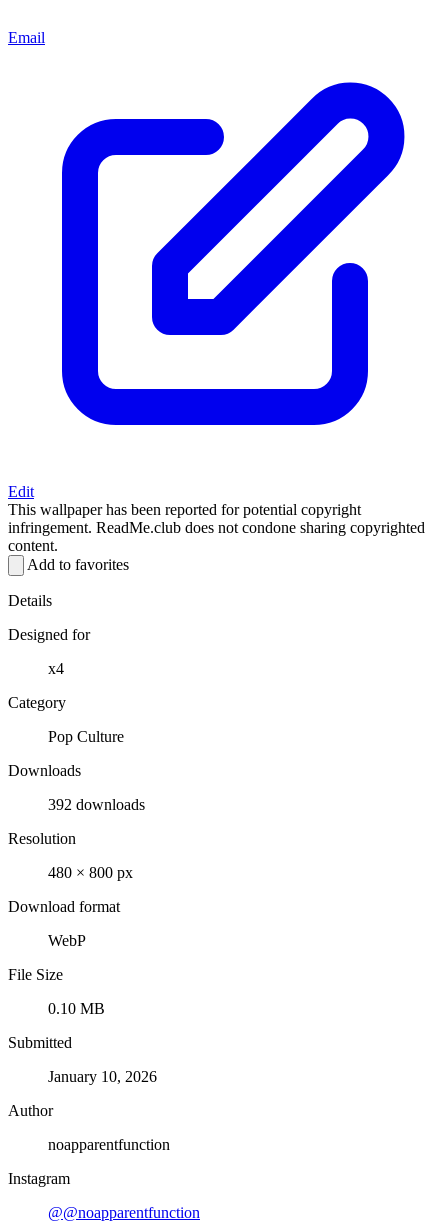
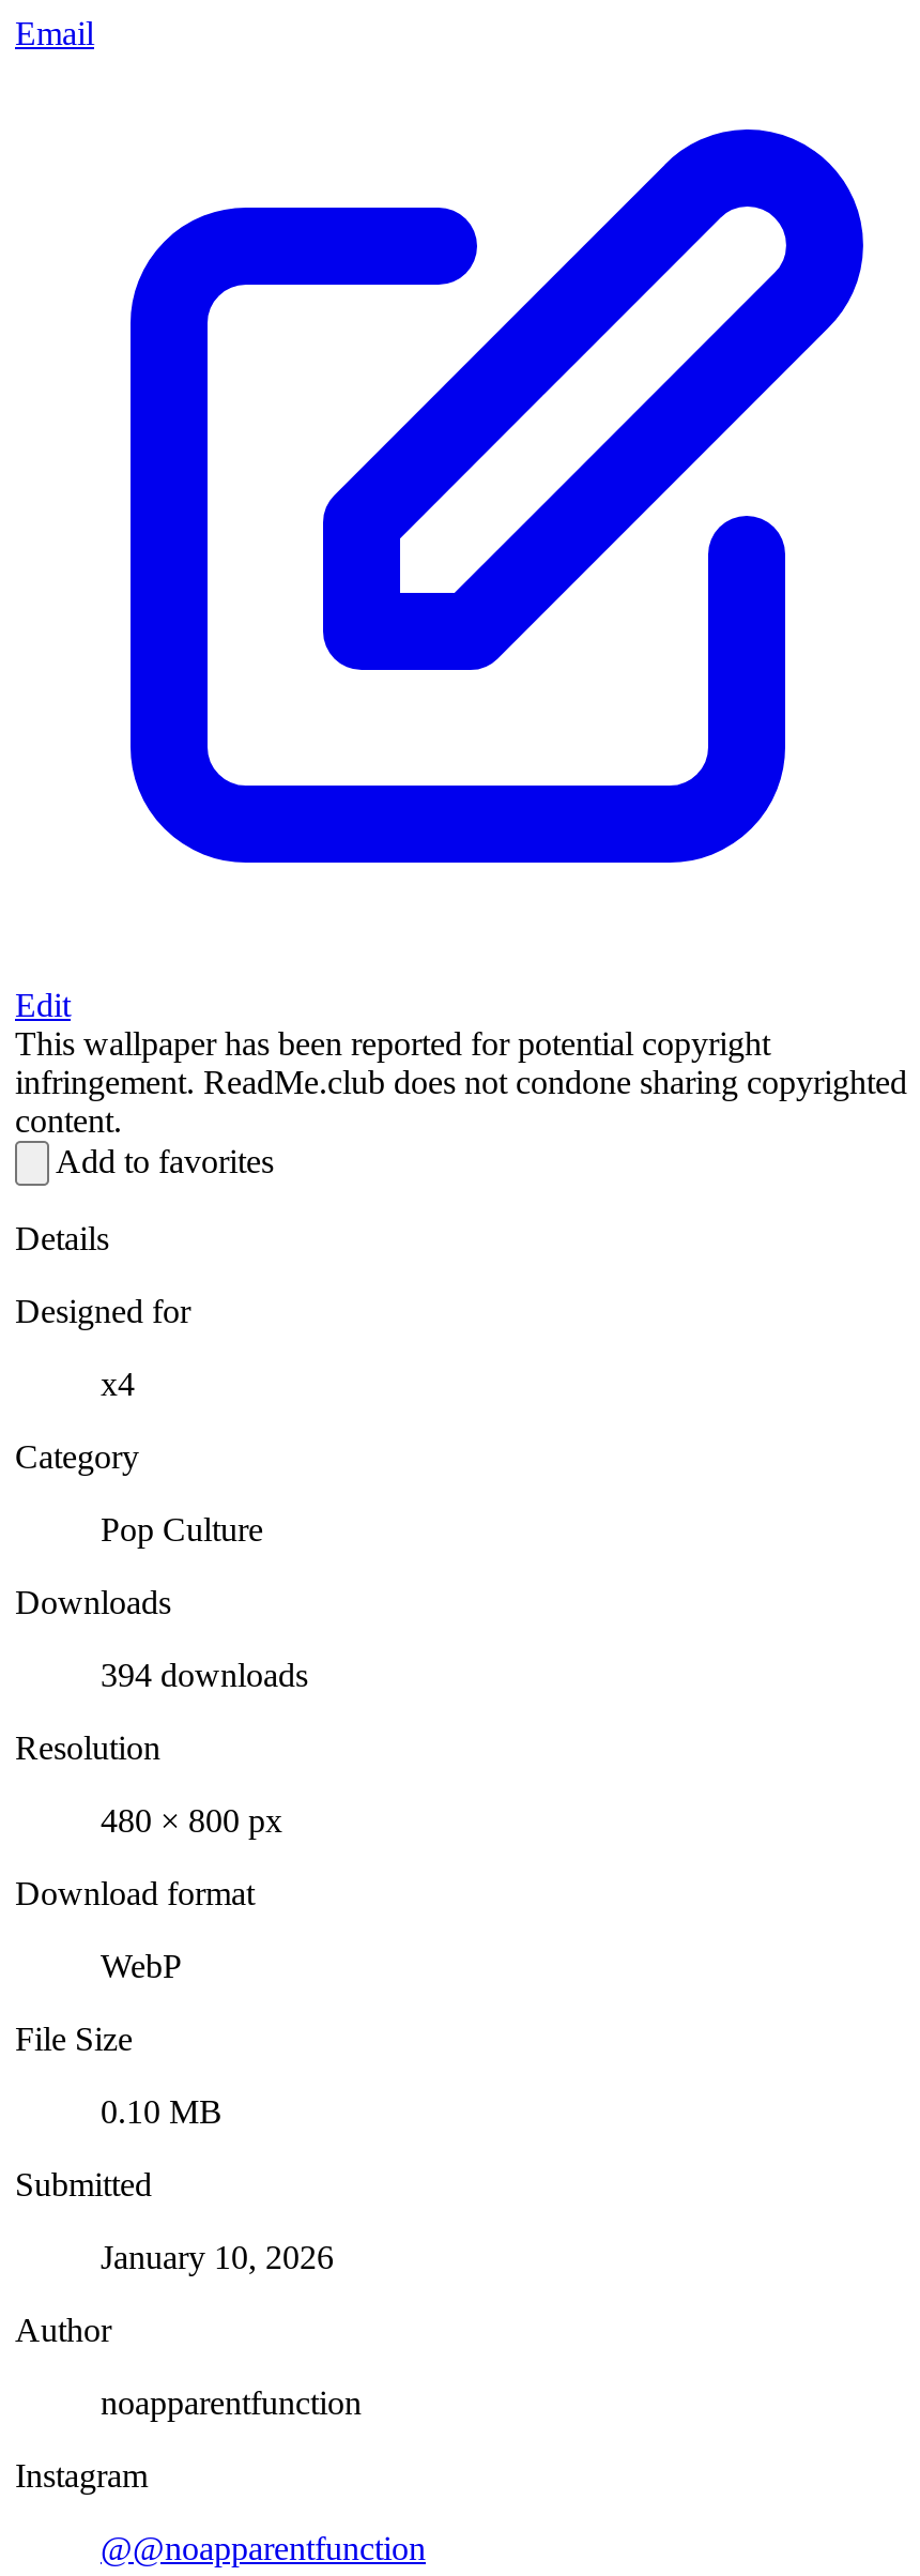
[48,796,145,813] 392 downloads -> [101,1656,308,1693] 394 downloads

